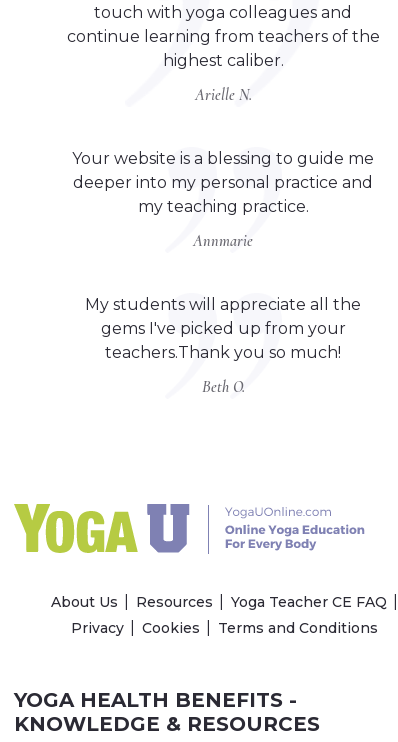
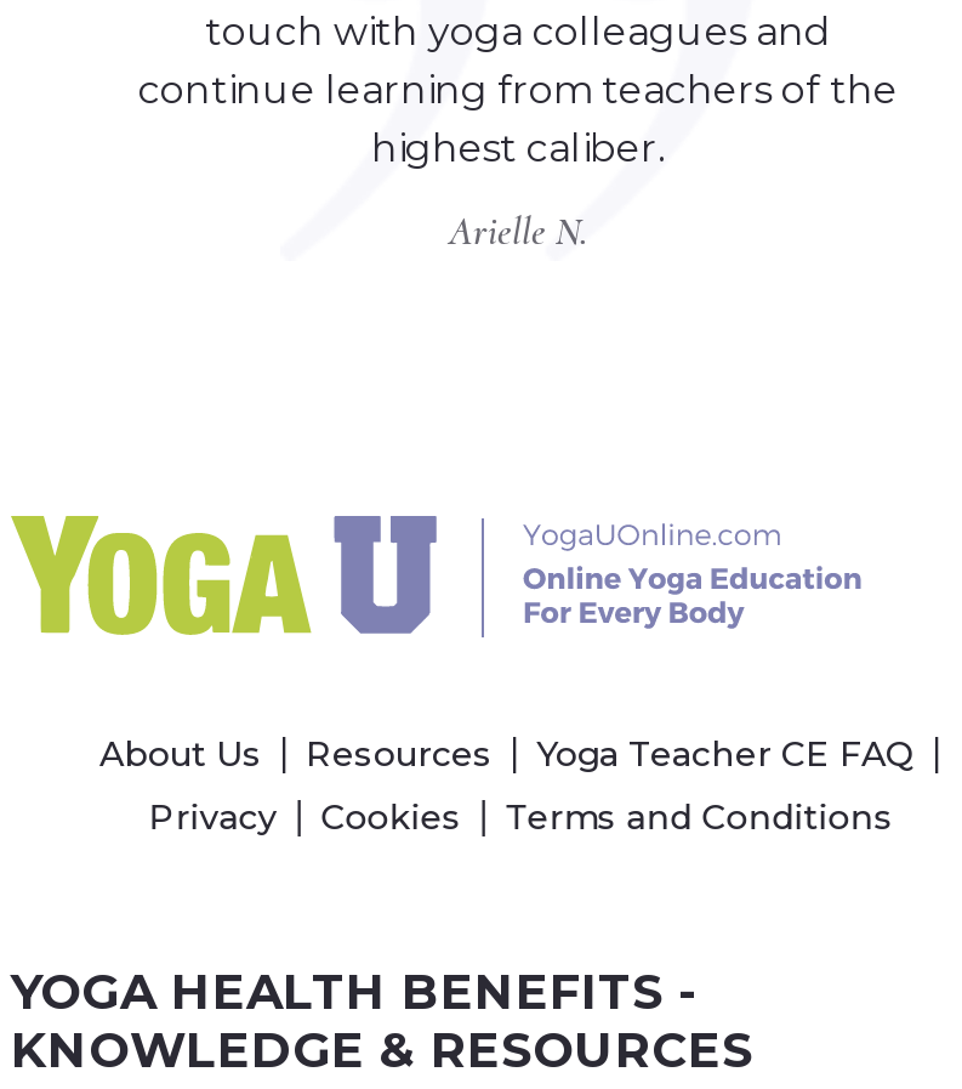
[72,149,374,397] Your website is a blessing to guide me | deeper into my personal practice and | my teaching practice. | Annmarie | My students will appreciate all the | gems I've picked up from your | teachers.Thank you so much! | Beth O. -> none

